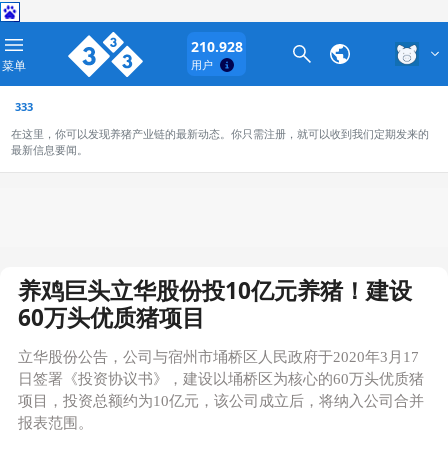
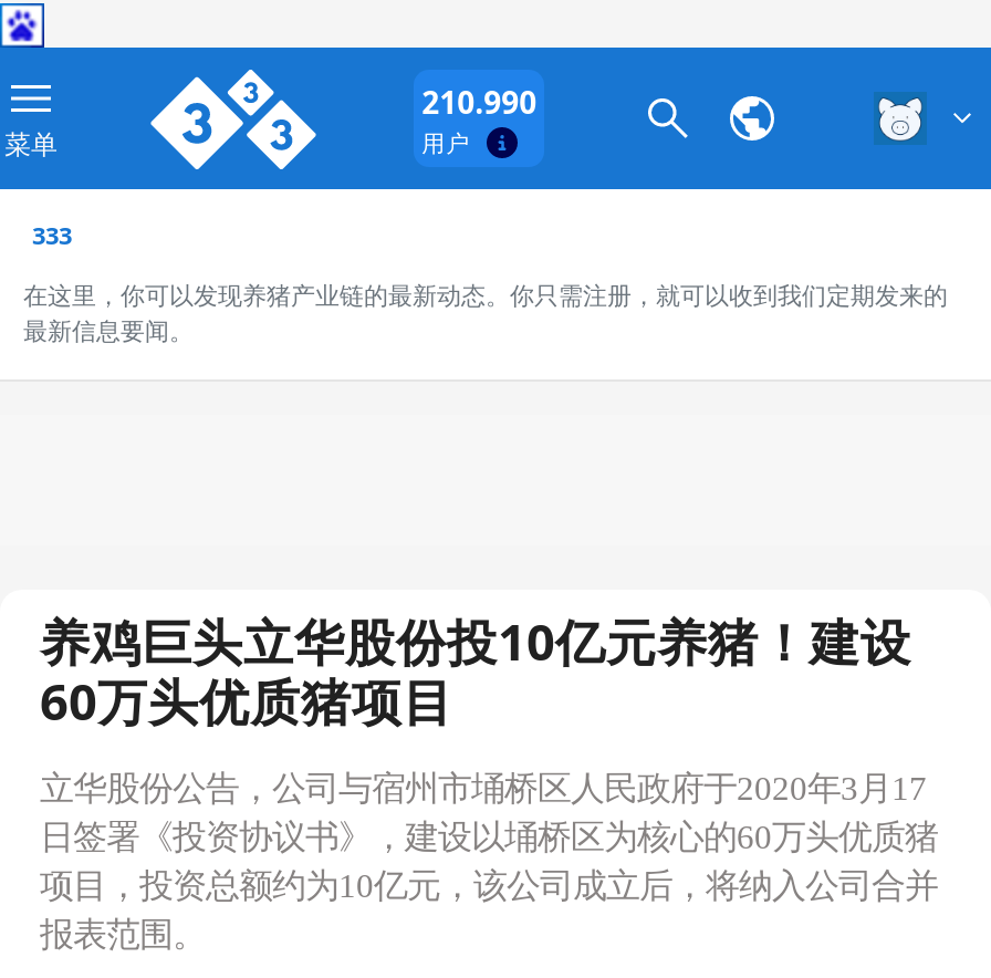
[191,37,243,56] 210.928 -> [422,80,537,122] 210.990

